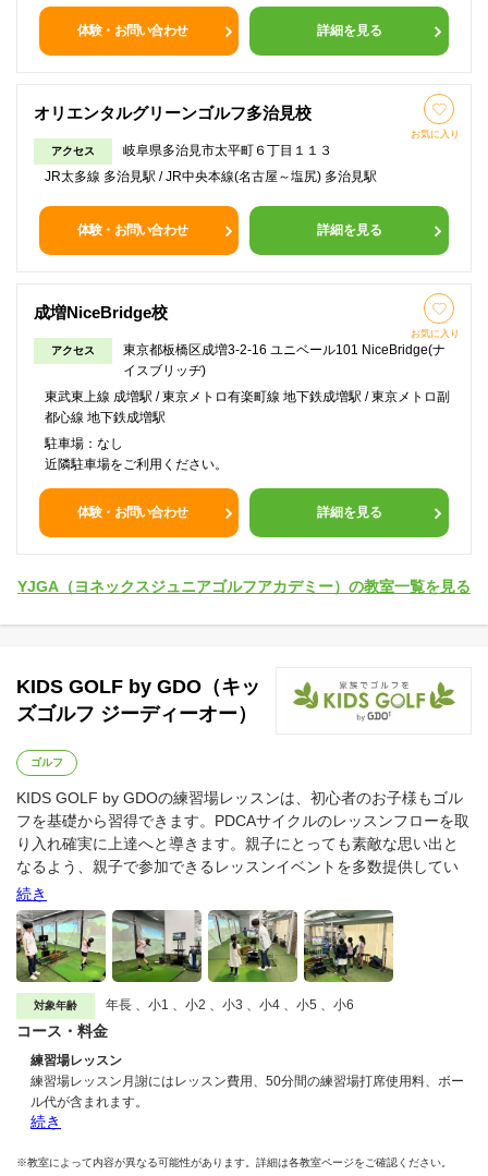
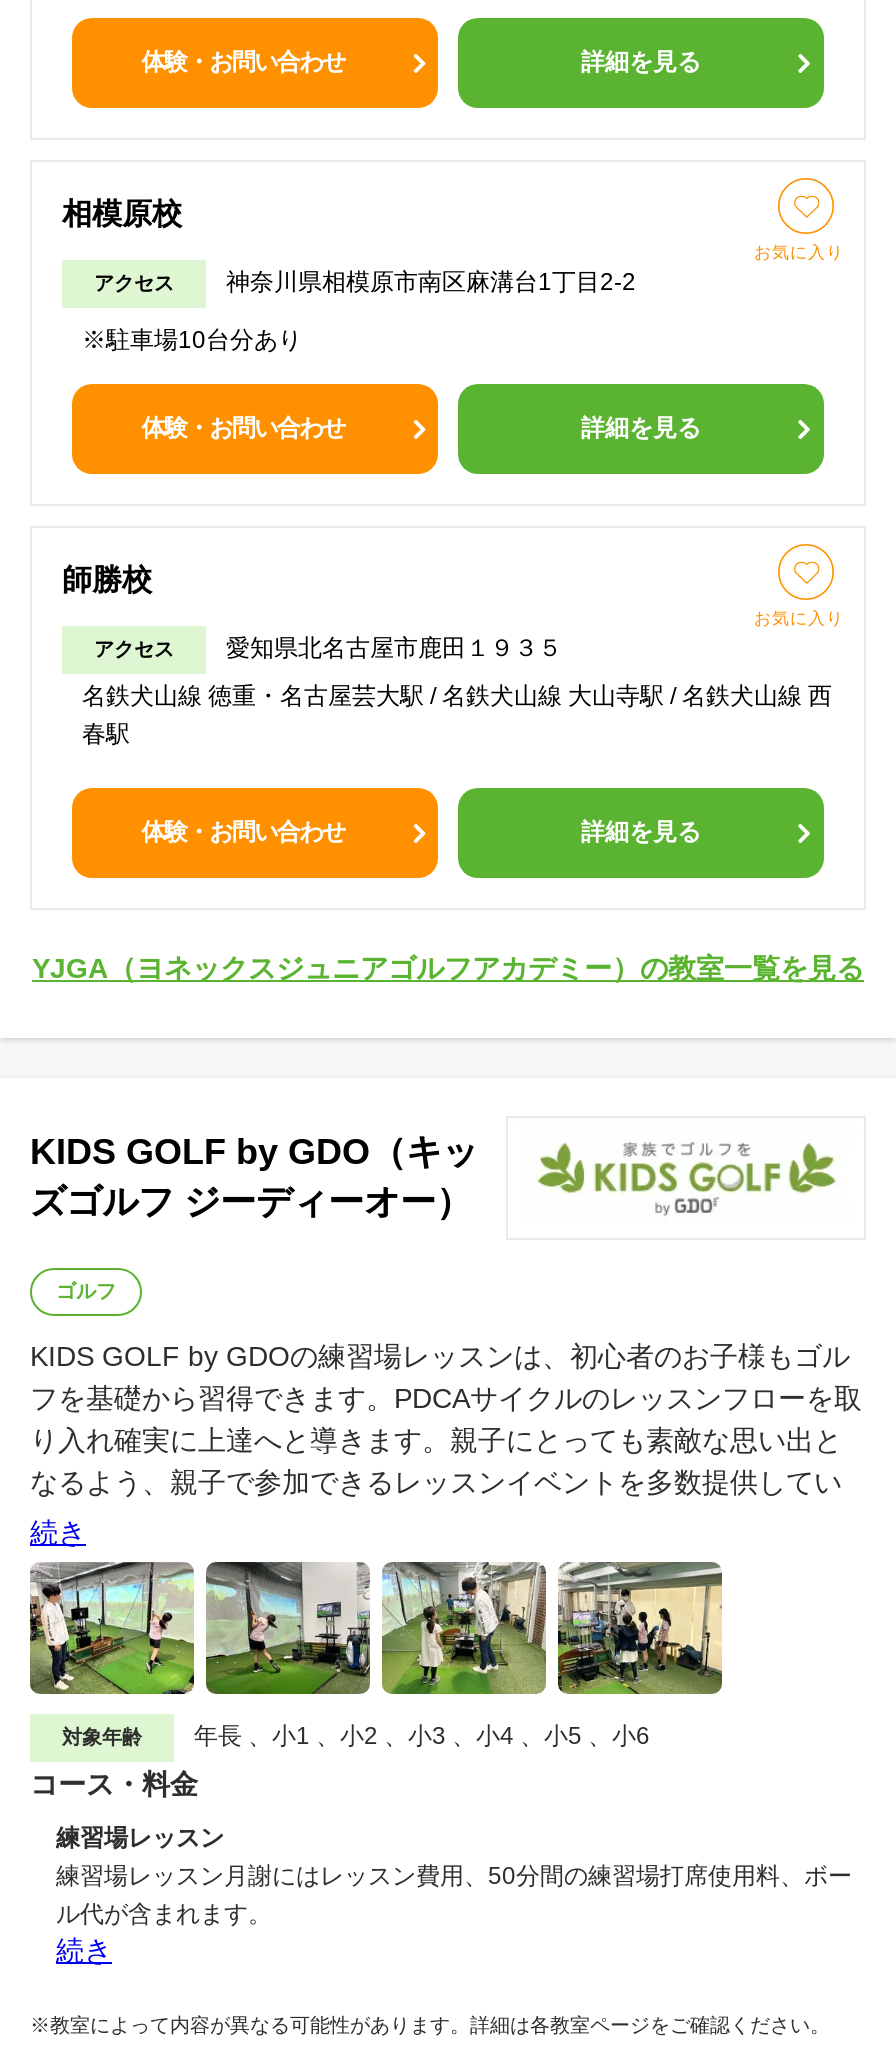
[34,104,312,122] オリエンタルグリーンゴルフ多治見校 -> [62,196,182,230] 相模原校
[123,143,332,158] 岐阜県多治見市太平町６丁目１１３ -> [226,268,636,296] 神奈川県相模原市南区麻溝台1丁目2-2
[45,169,377,184] JR太多線 多治見駅 / JR中央本線(名古屋～塩尻) 多治見駅 -> [82,326,302,354] ※駐車場10台分あり
[34,303,168,322] 成増NiceBridge校 -> [62,562,152,596] 師勝校
[45,342,450,472] 東京都板橋区成増3-2-16 ユニベール101 NiceBridge(ナ | イスブリッヂ) | 東武東上線 成増駅 / 東京メトロ有楽町線 地下鉄成増駅 / 東京メトロ副 | 都心線 地下鉄成増駅 | 駐車場：なし | 近隣駐車場をご利用ください。 -> [82,634,832,748] 愛知県北名古屋市鹿田１９３５ | 名鉄犬山線 徳重・名古屋芸大駅 / 名鉄犬山線 大山寺駅 / 名鉄犬山線 西 | 春駅

